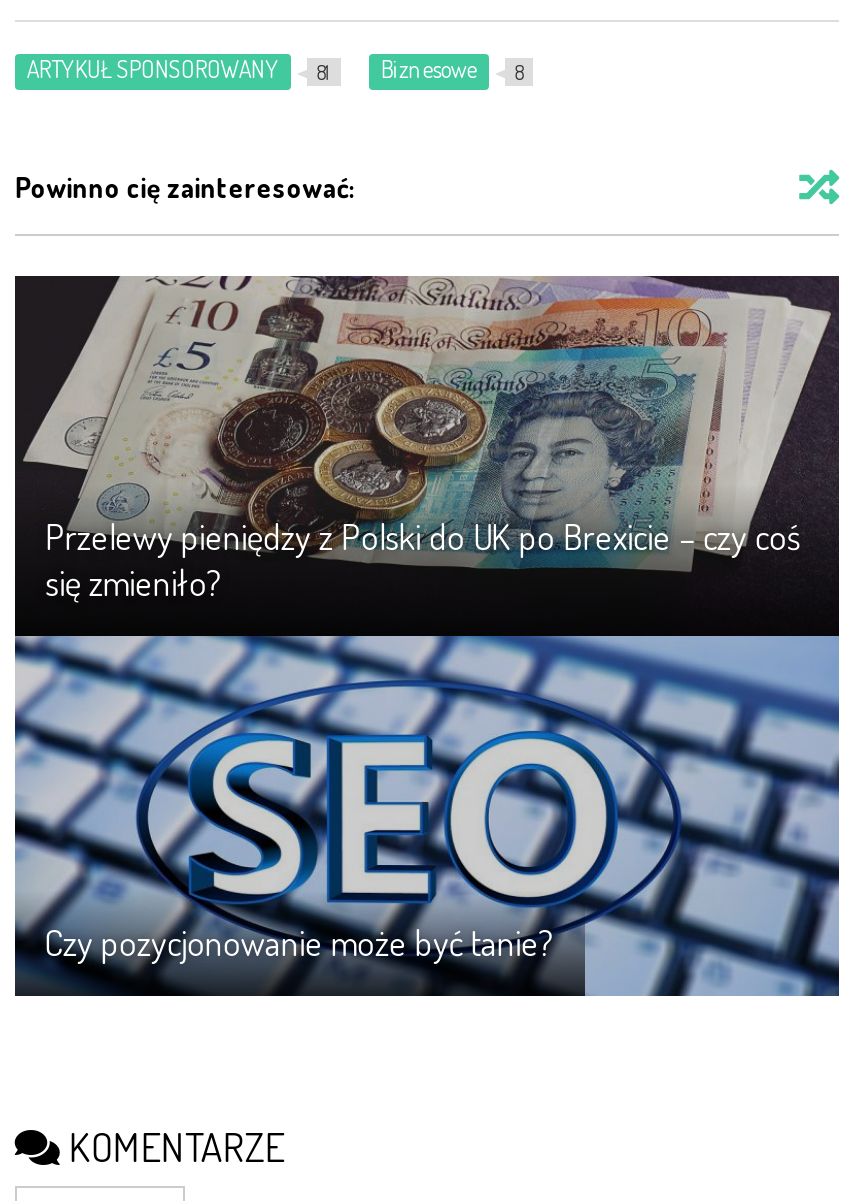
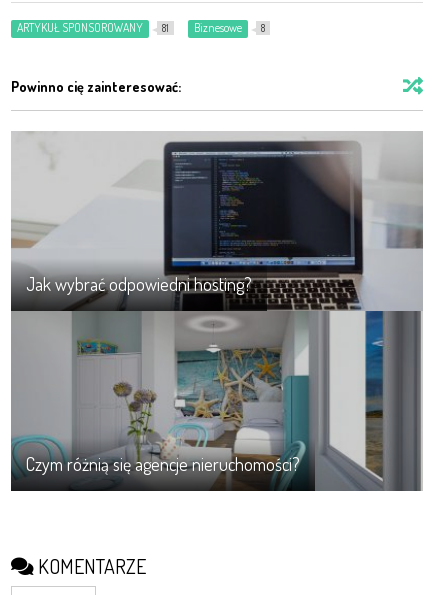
[13,274,841,998] [image] | Przelewy pieniędzy z Polski do UK po Brexicie – czy coś | się zmieniło? -> [10,131,423,492] [image] | Jak wybrać odpowiedni hosting?
[45,920,555,964] Czy pozycjonowanie może być tanie? -> [26,453,300,475] Czym różnią się agencje nieruchomości?

